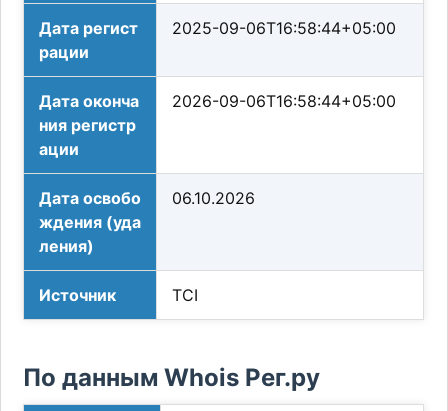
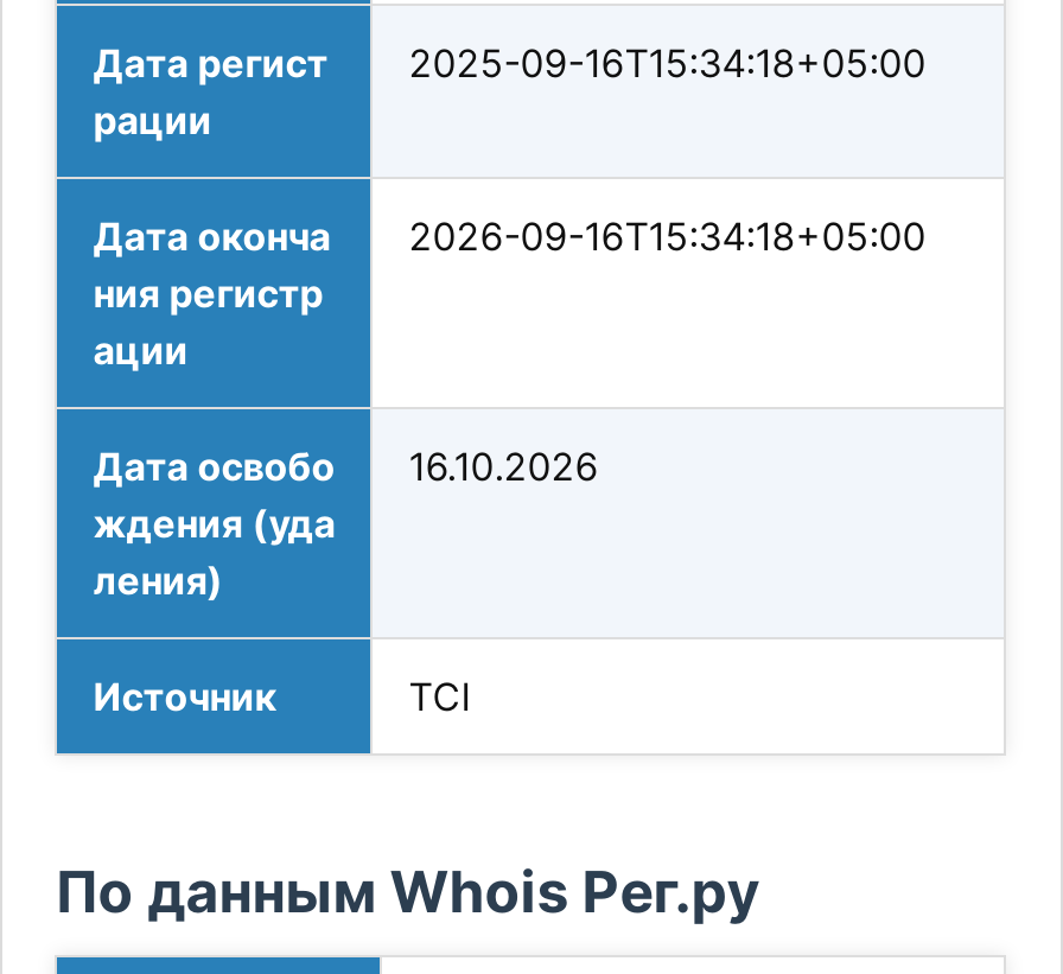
[39,18,396,38] Дата регист 2025-09-06T16:58:44+05:00 -> [93,39,926,87] Дата регист 2025-09-16T15:34:18+05:00
[39,91,396,111] Дата оконча 2026-09-06T16:58:44+05:00 -> [93,213,926,260] Дата оконча 2026-09-16T15:34:18+05:00
[39,188,255,208] Дата освобо 06.10.2026 -> [93,443,599,490] Дата освобо 16.10.2026

